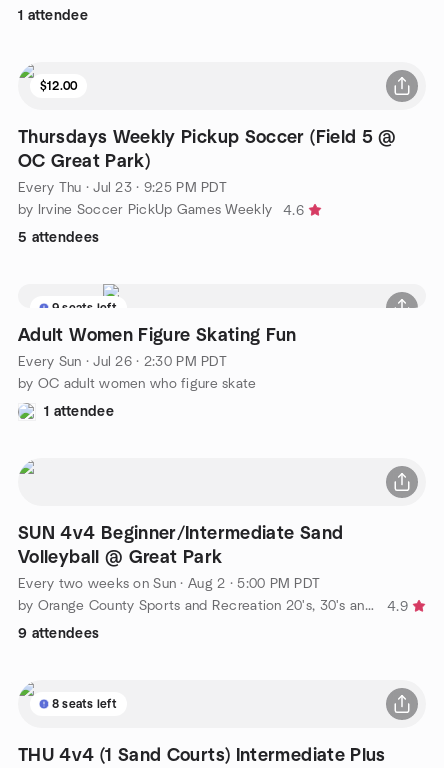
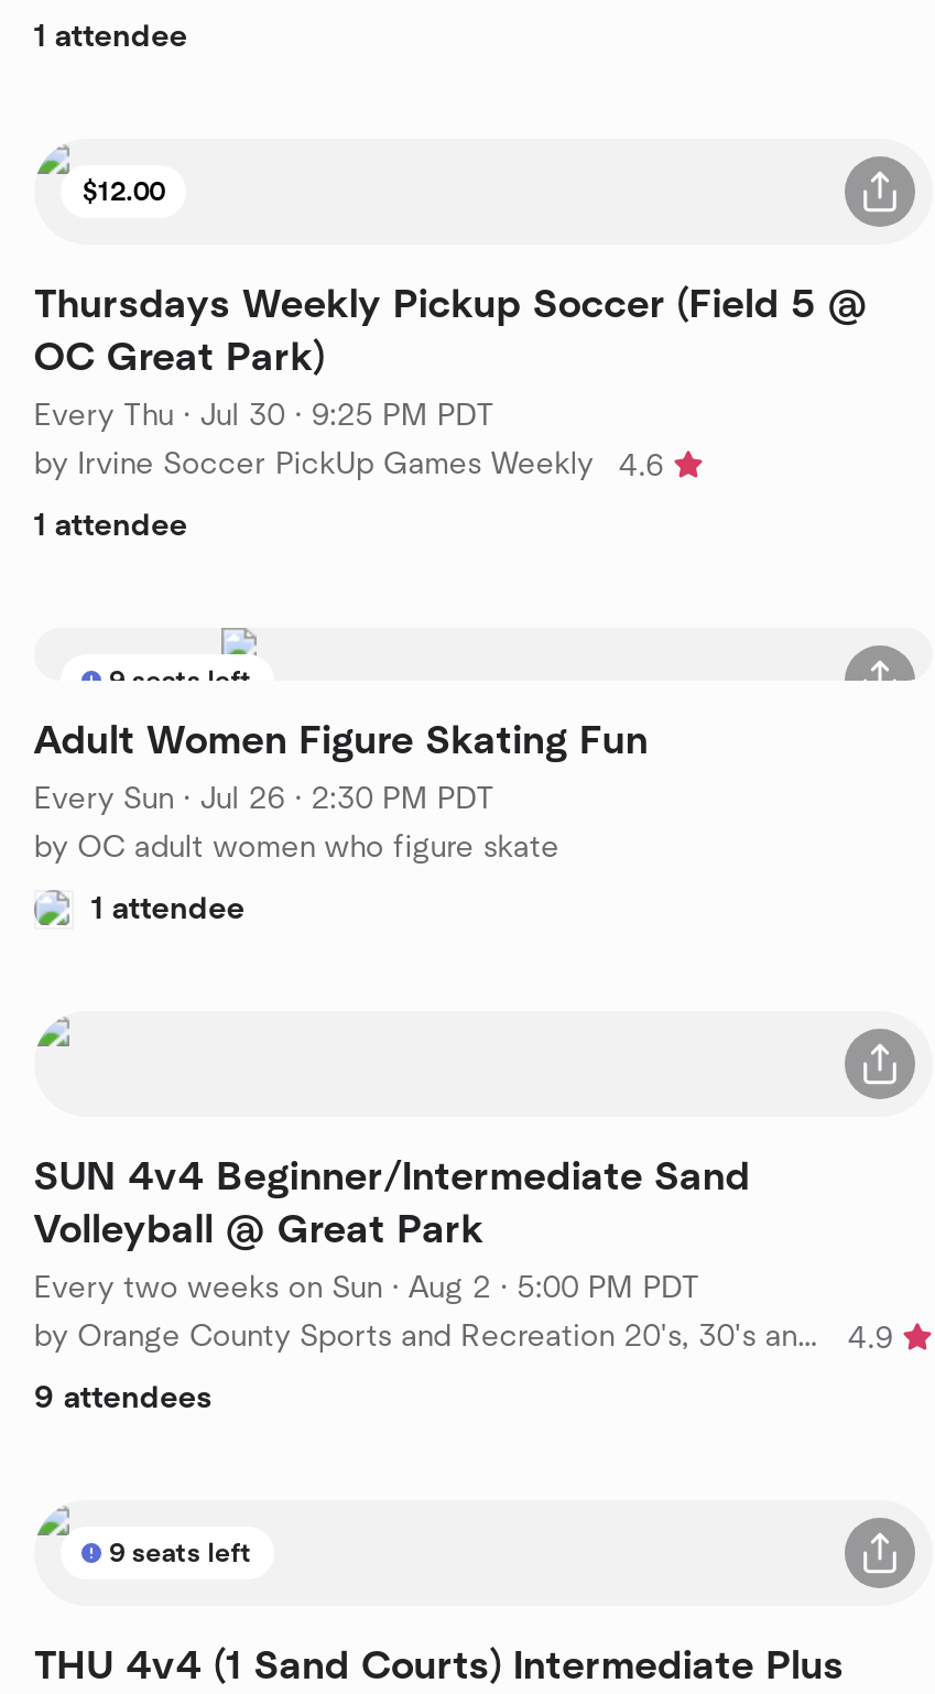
[18,180,227,194] Every Thu · Jul 23 · 9:25 PM PDT -> [34,400,494,431] Every Thu · Jul 30 · 9:25 PM PDT
[18,230,99,244] 5 attendees -> [34,510,188,541] 1 attendee
[52,697,117,709] 8 seats left -> [109,1539,252,1565] 9 seats left

